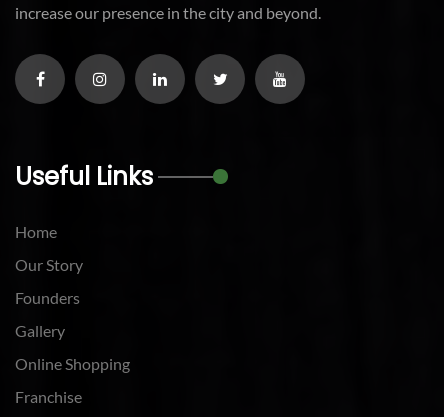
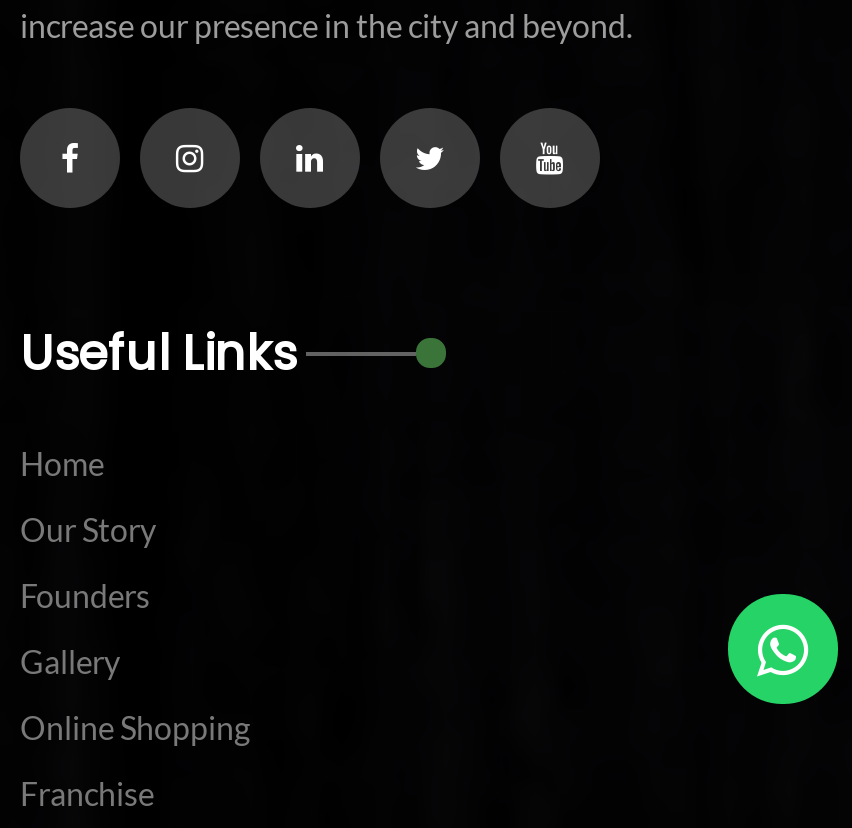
none -> [726,592,840,706] [image]

